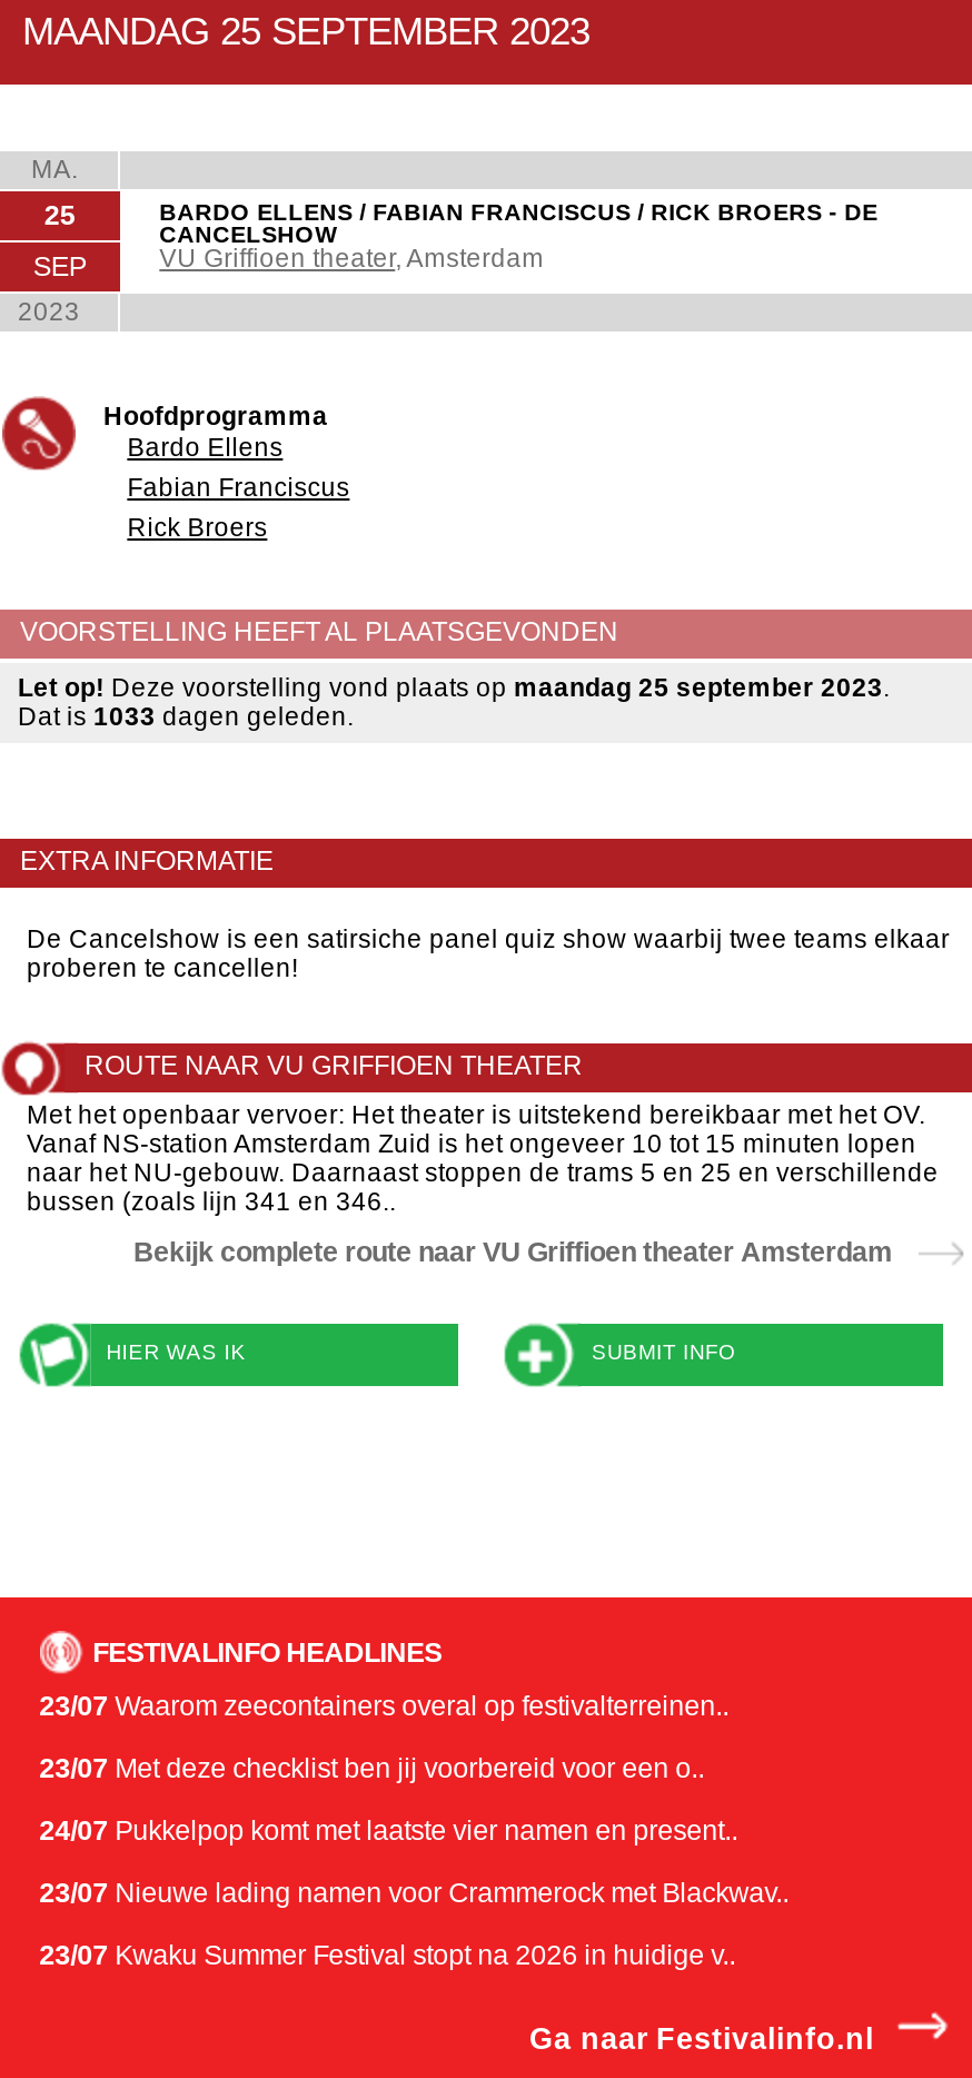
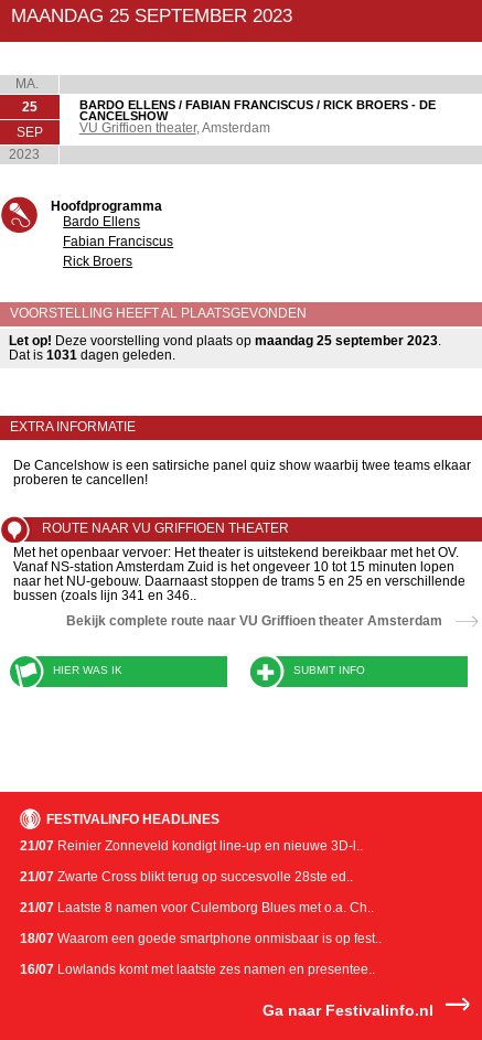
[18,702,354,729] Dat is 1033 dagen geleden. -> [9,348,175,361] Dat is 1031 dagen geleden.
[39,1690,729,1721] 23/07 Waarom zeecontainers overal op festivalterreinen.. -> [19,838,362,853] 21/07 Reinier Zonneveld kondigt line-up en nieuwe 3D-l..
[39,1752,704,1783] 23/07 Met deze checklist ben jij voorbereid voor een o.. -> [19,869,353,884] 21/07 Zwarte Cross blikt terug op succesvolle 28ste ed..
[39,1815,738,1846] 24/07 Pukkelpop komt met laatste vier namen en present.. -> [19,899,373,915] 21/07 Laatste 8 namen voor Culemborg Blues met o.a. Ch..
[39,1877,789,1908] 23/07 Nieuwe lading namen voor Crammerock met Blackwav.. -> [19,930,381,946] 18/07 Waarom een goede smartphone onmisbaar is op fest..
[39,1939,735,1970] 23/07 Kwaku Summer Festival stopt na 2026 in huidige v.. -> [19,961,375,977] 16/07 Lowlands komt met laatste zes namen en presentee..

